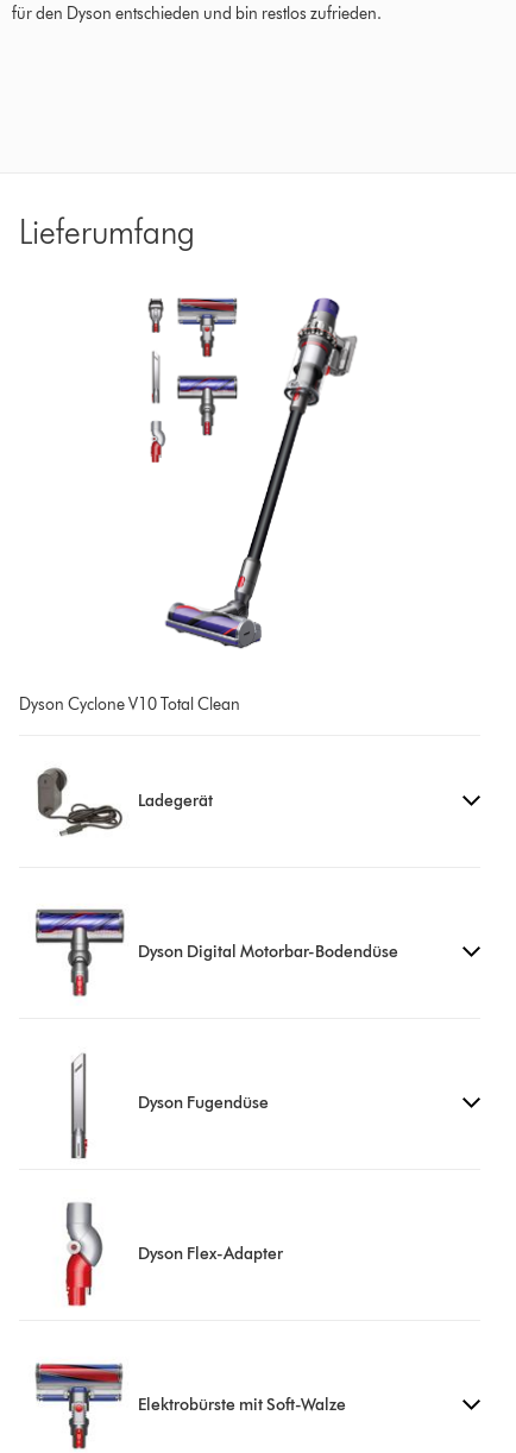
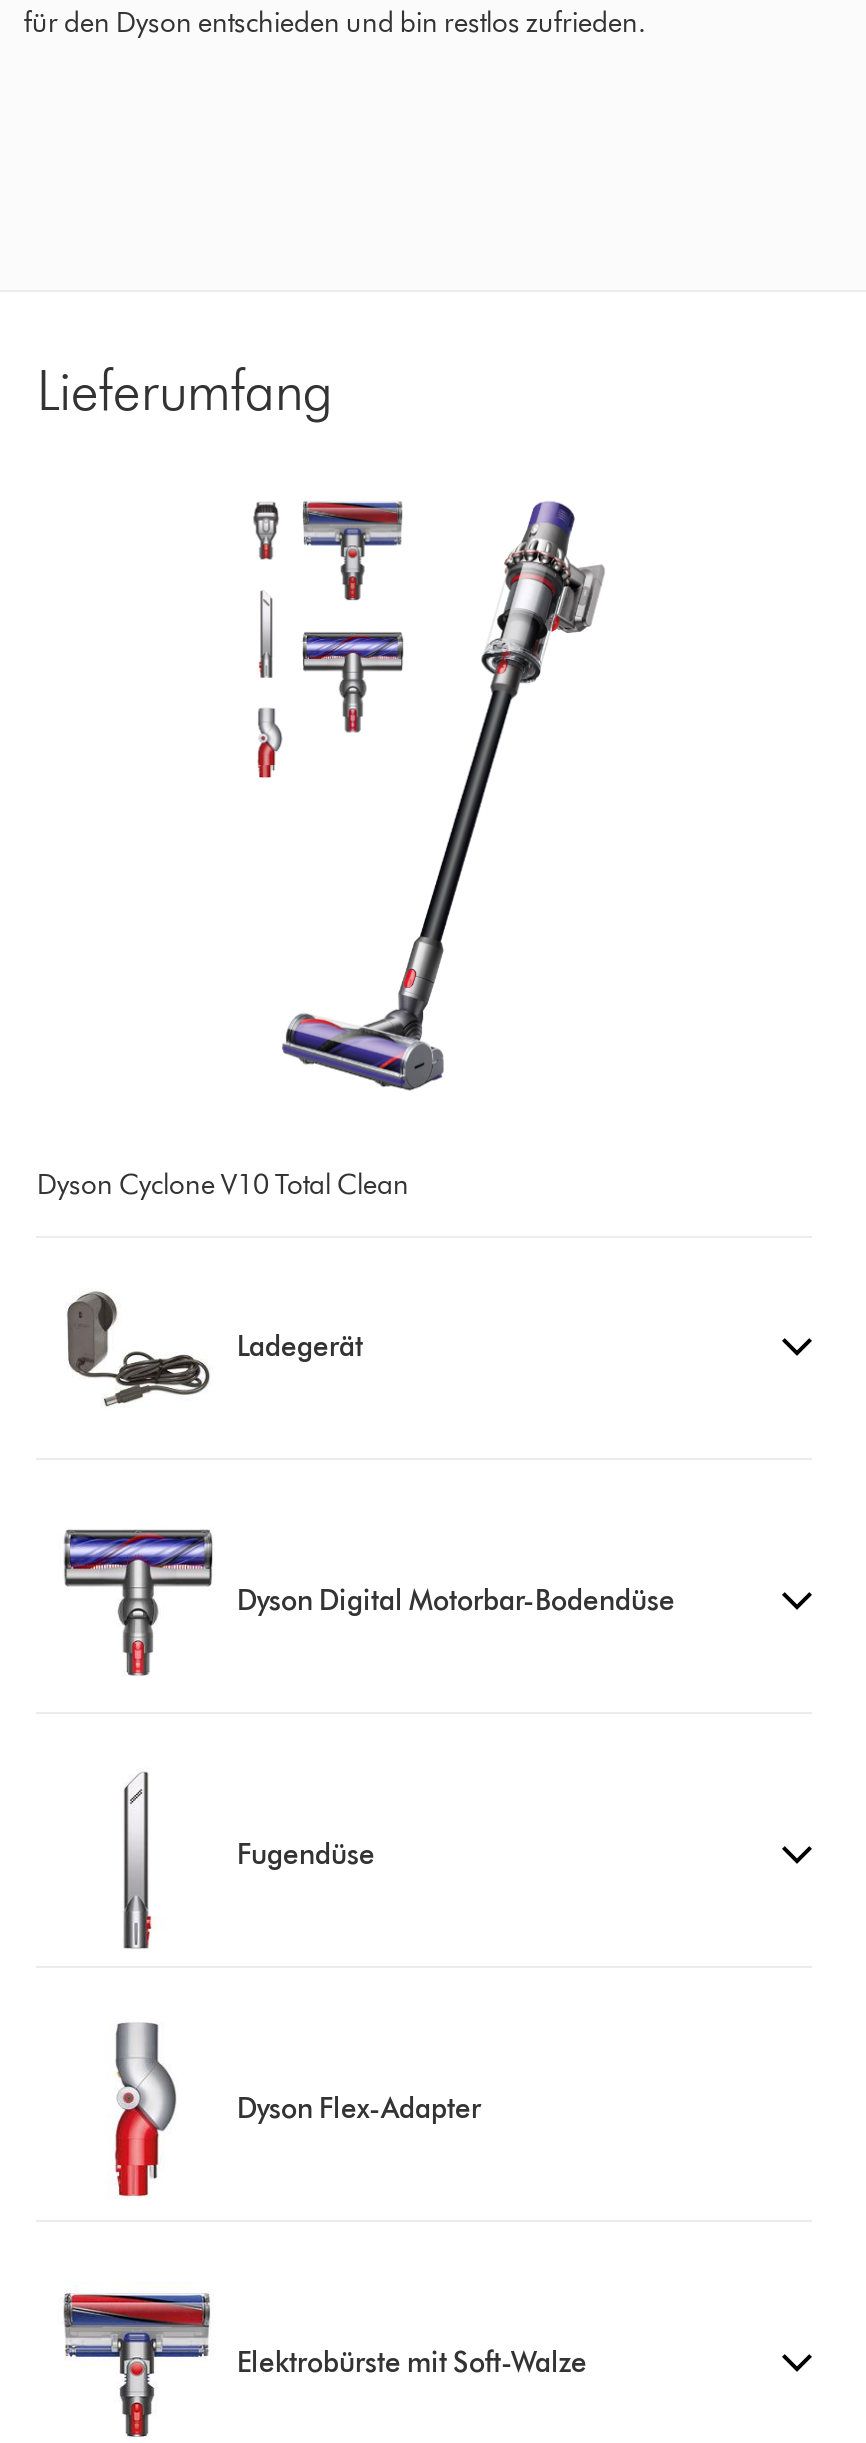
[139,1093,269,1113] Dyson Fugendüse -> [237,1838,375,1872] Fugendüse

